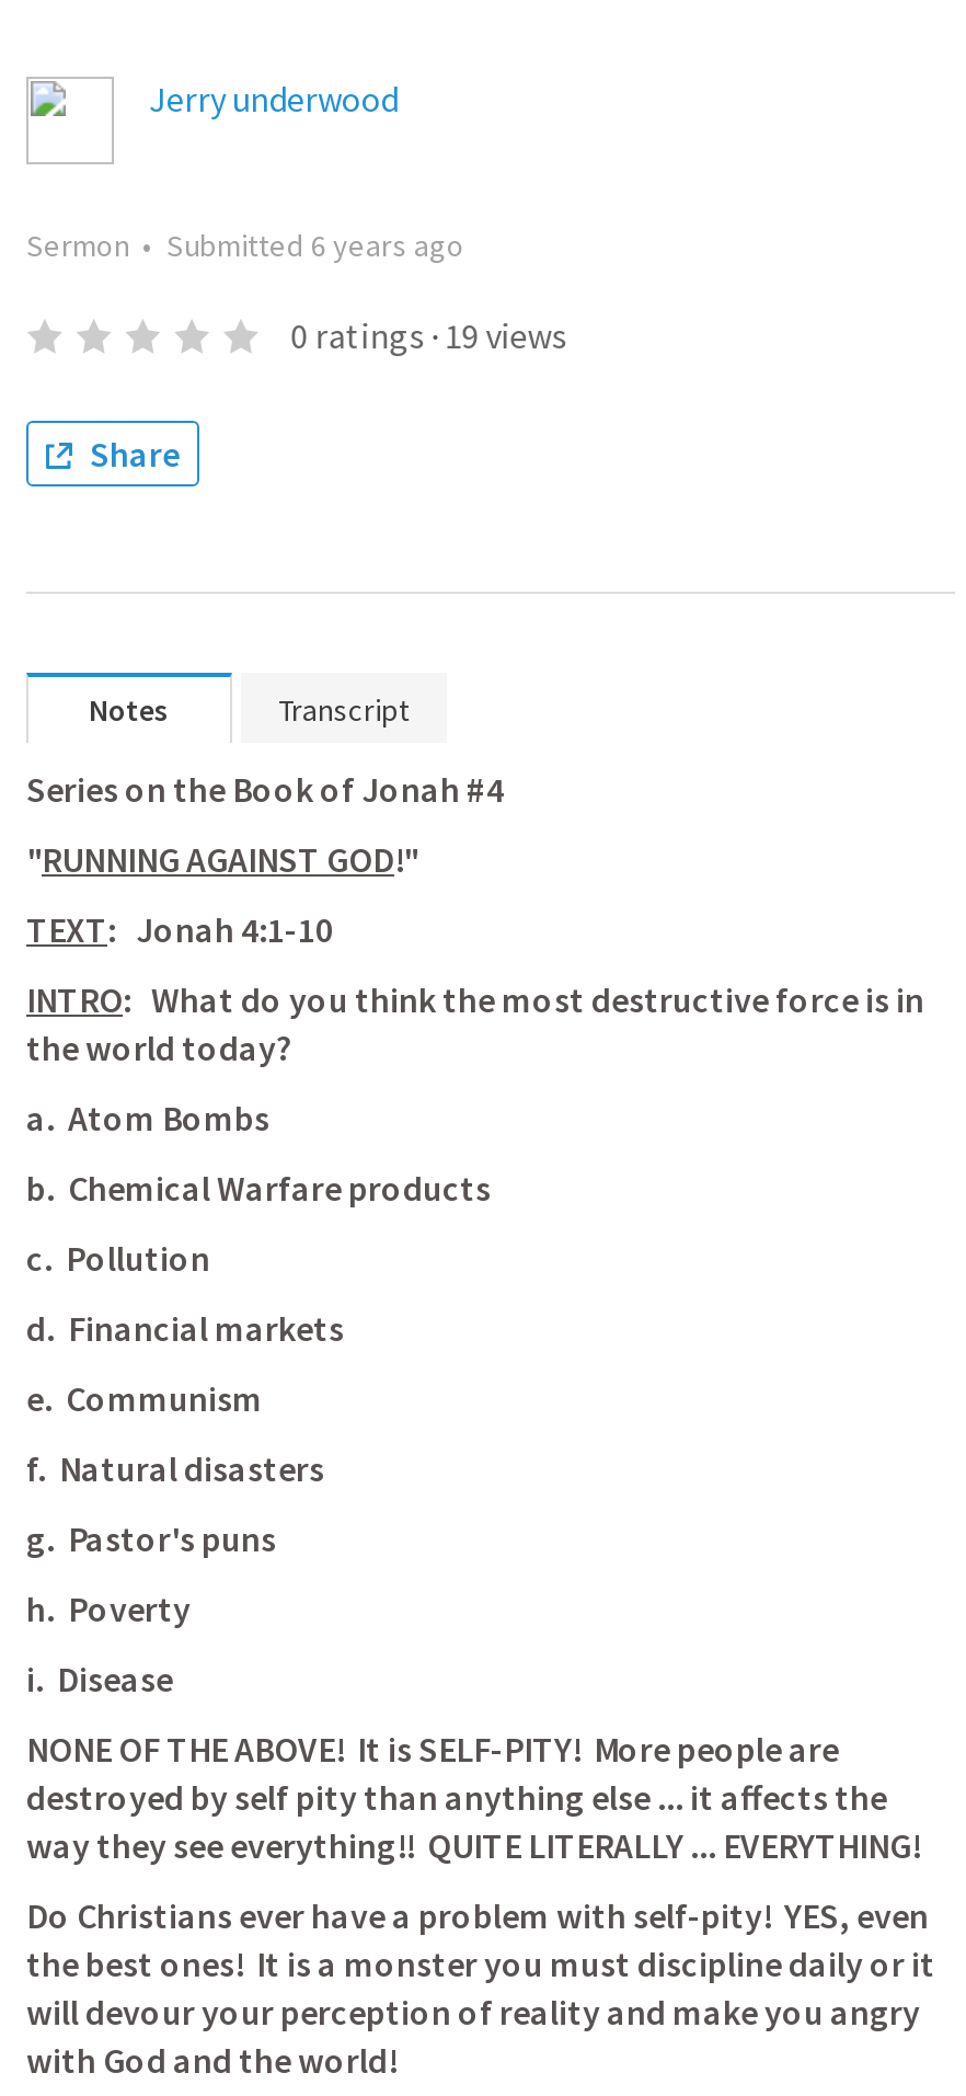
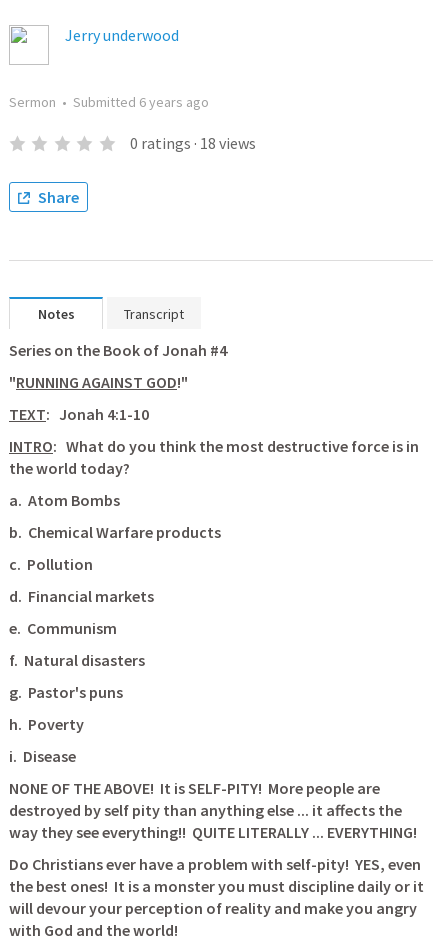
[291,313,567,357] 0 ratings · 19 views -> [130,133,256,153] 0 ratings · 18 views

